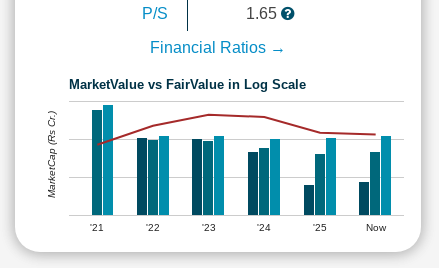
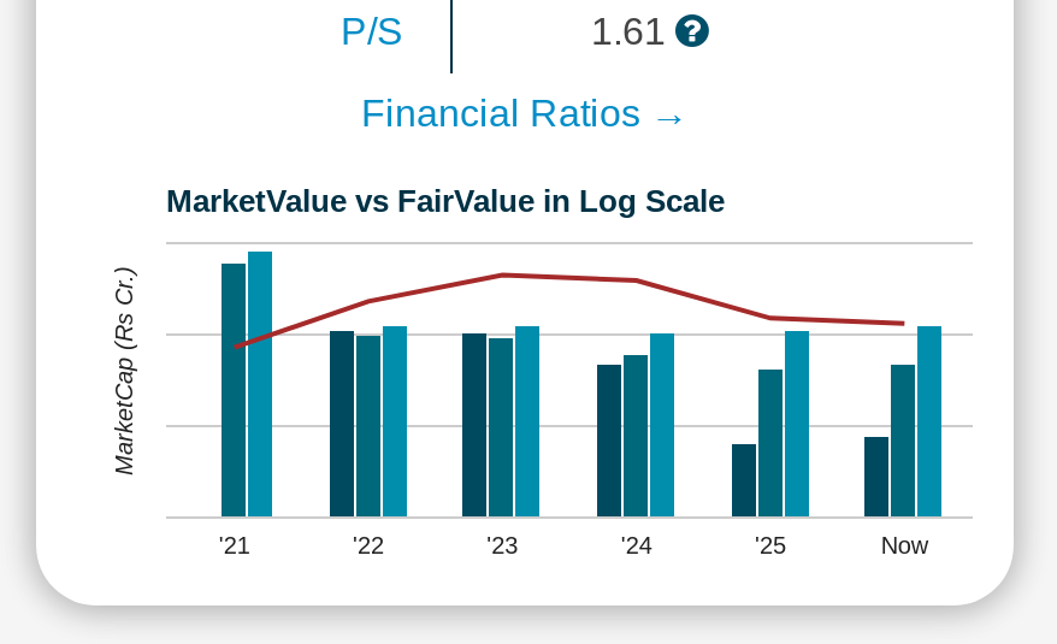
[245,5,280,22] 1.65 -> [591,11,675,52] 1.61

